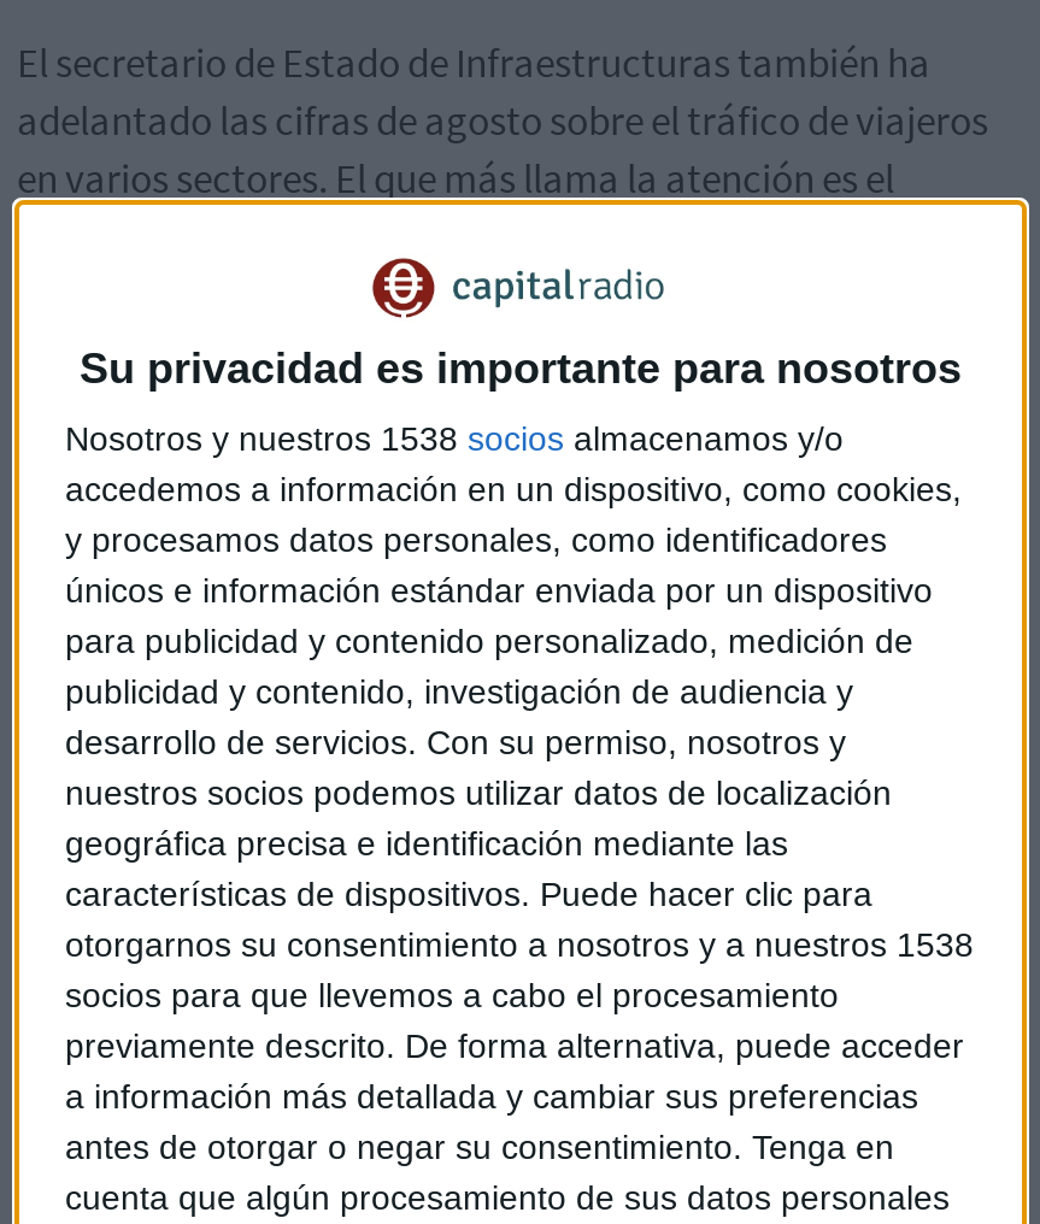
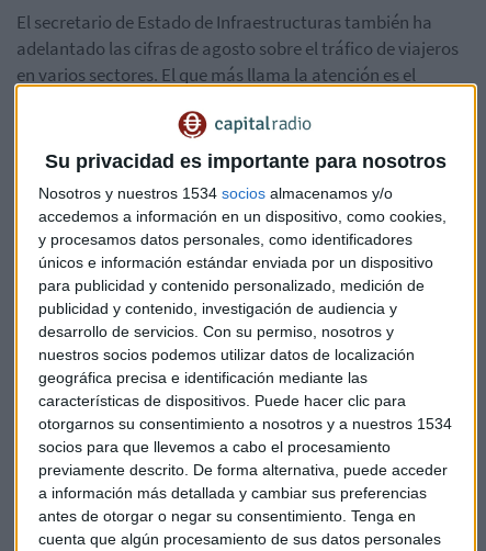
[65,419,844,458] Nosotros y nuestros 1538 socios almacenamos y/o -> [38,185,393,202] Nosotros y nuestros 1534 socios almacenamos y/o
[65,925,974,964] otorgarnos su consentimiento a nosotros y a nuestros 1538 -> [38,415,452,433] otorgarnos su consentimiento a nosotros y a nuestros 1534

